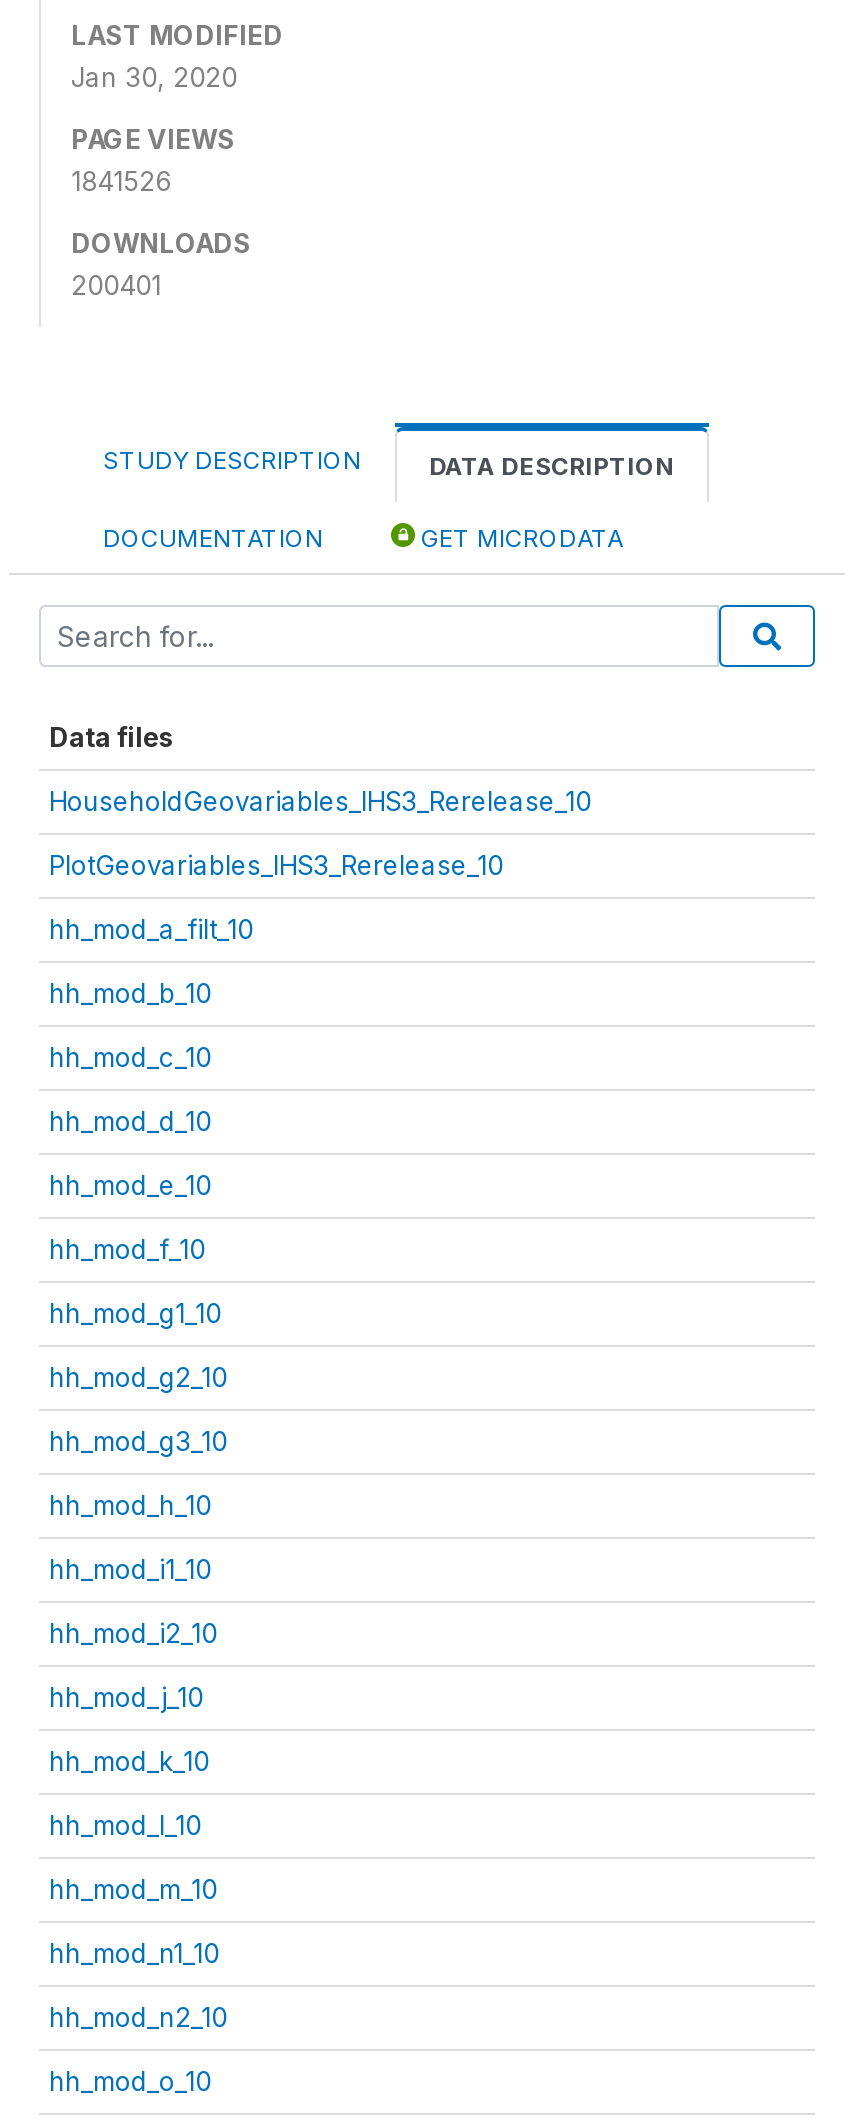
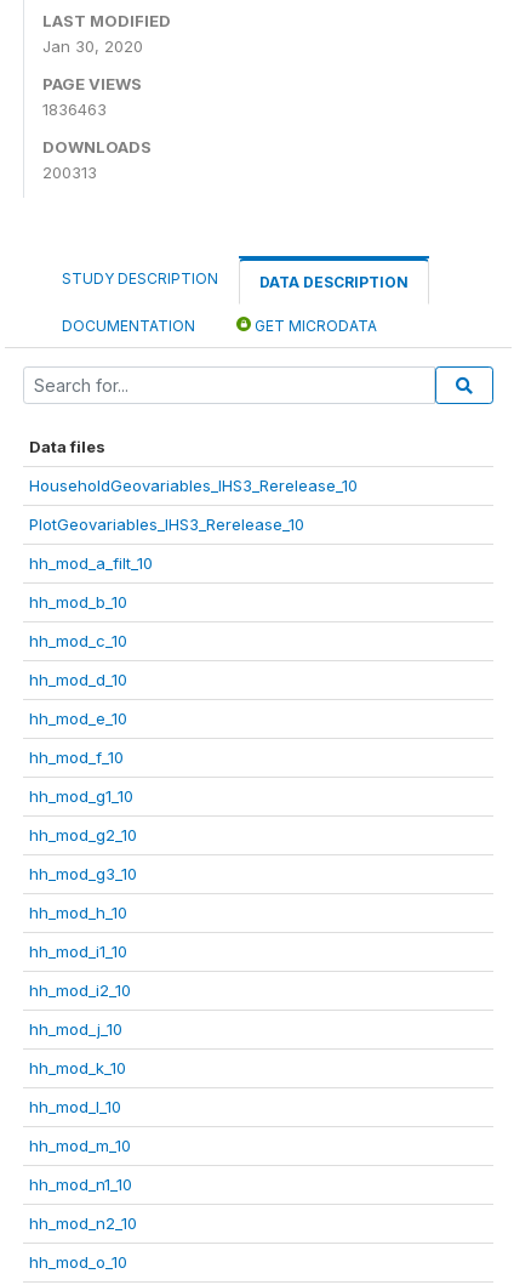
[71,165,171,197] 1841526 -> [42,99,107,119] 1836463
[71,269,161,301] 200401 -> [42,163,97,182] 200313

